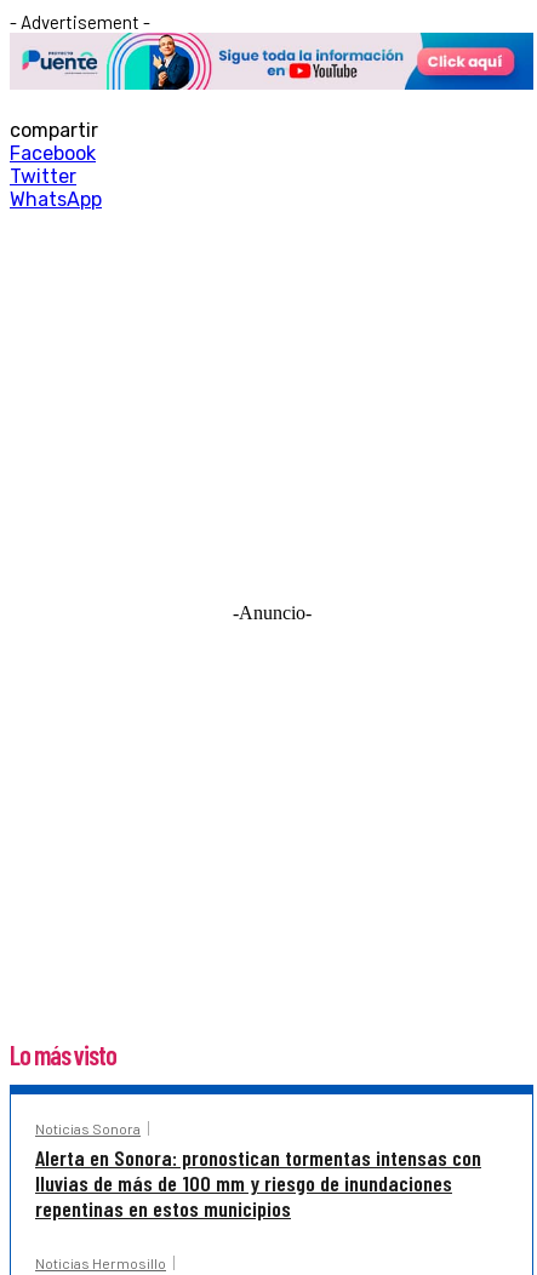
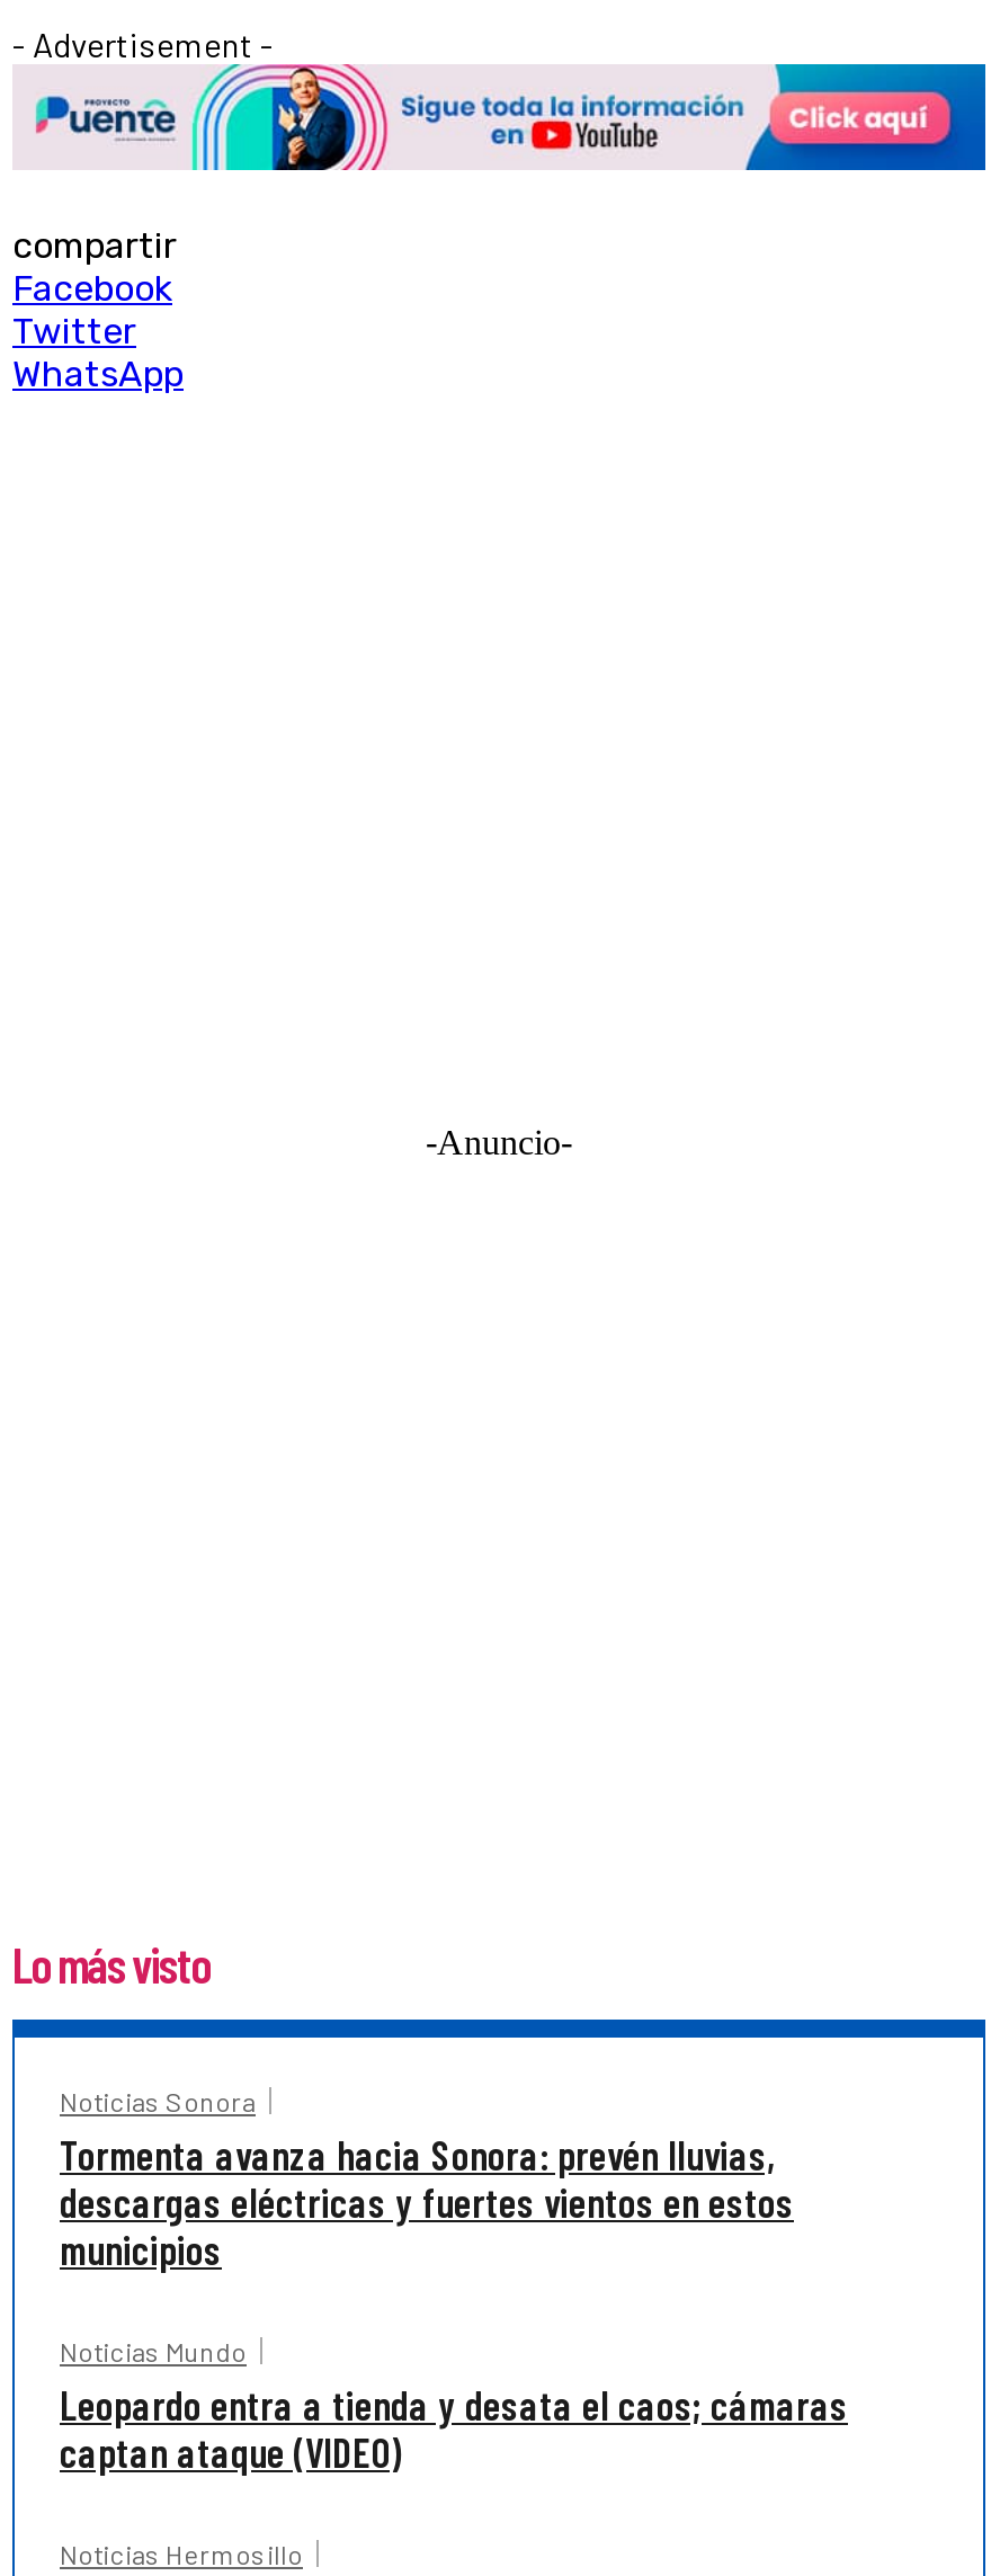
[35,1144,481,1222] Alerta en Sonora: pronostican tormentas intensas con | lluvias de más de 100 mm y riesgo de inundaciones | repentinas en estos municipios -> [60,2130,848,2477] Tormenta avanza hacia Sonora: prevén lluvias, | descargas eléctricas y fuertes vientos en estos | municipios | Noticias Mundo | Leopardo entra a tienda y desata el caos; cámaras | captan ataque (VIDEO)

